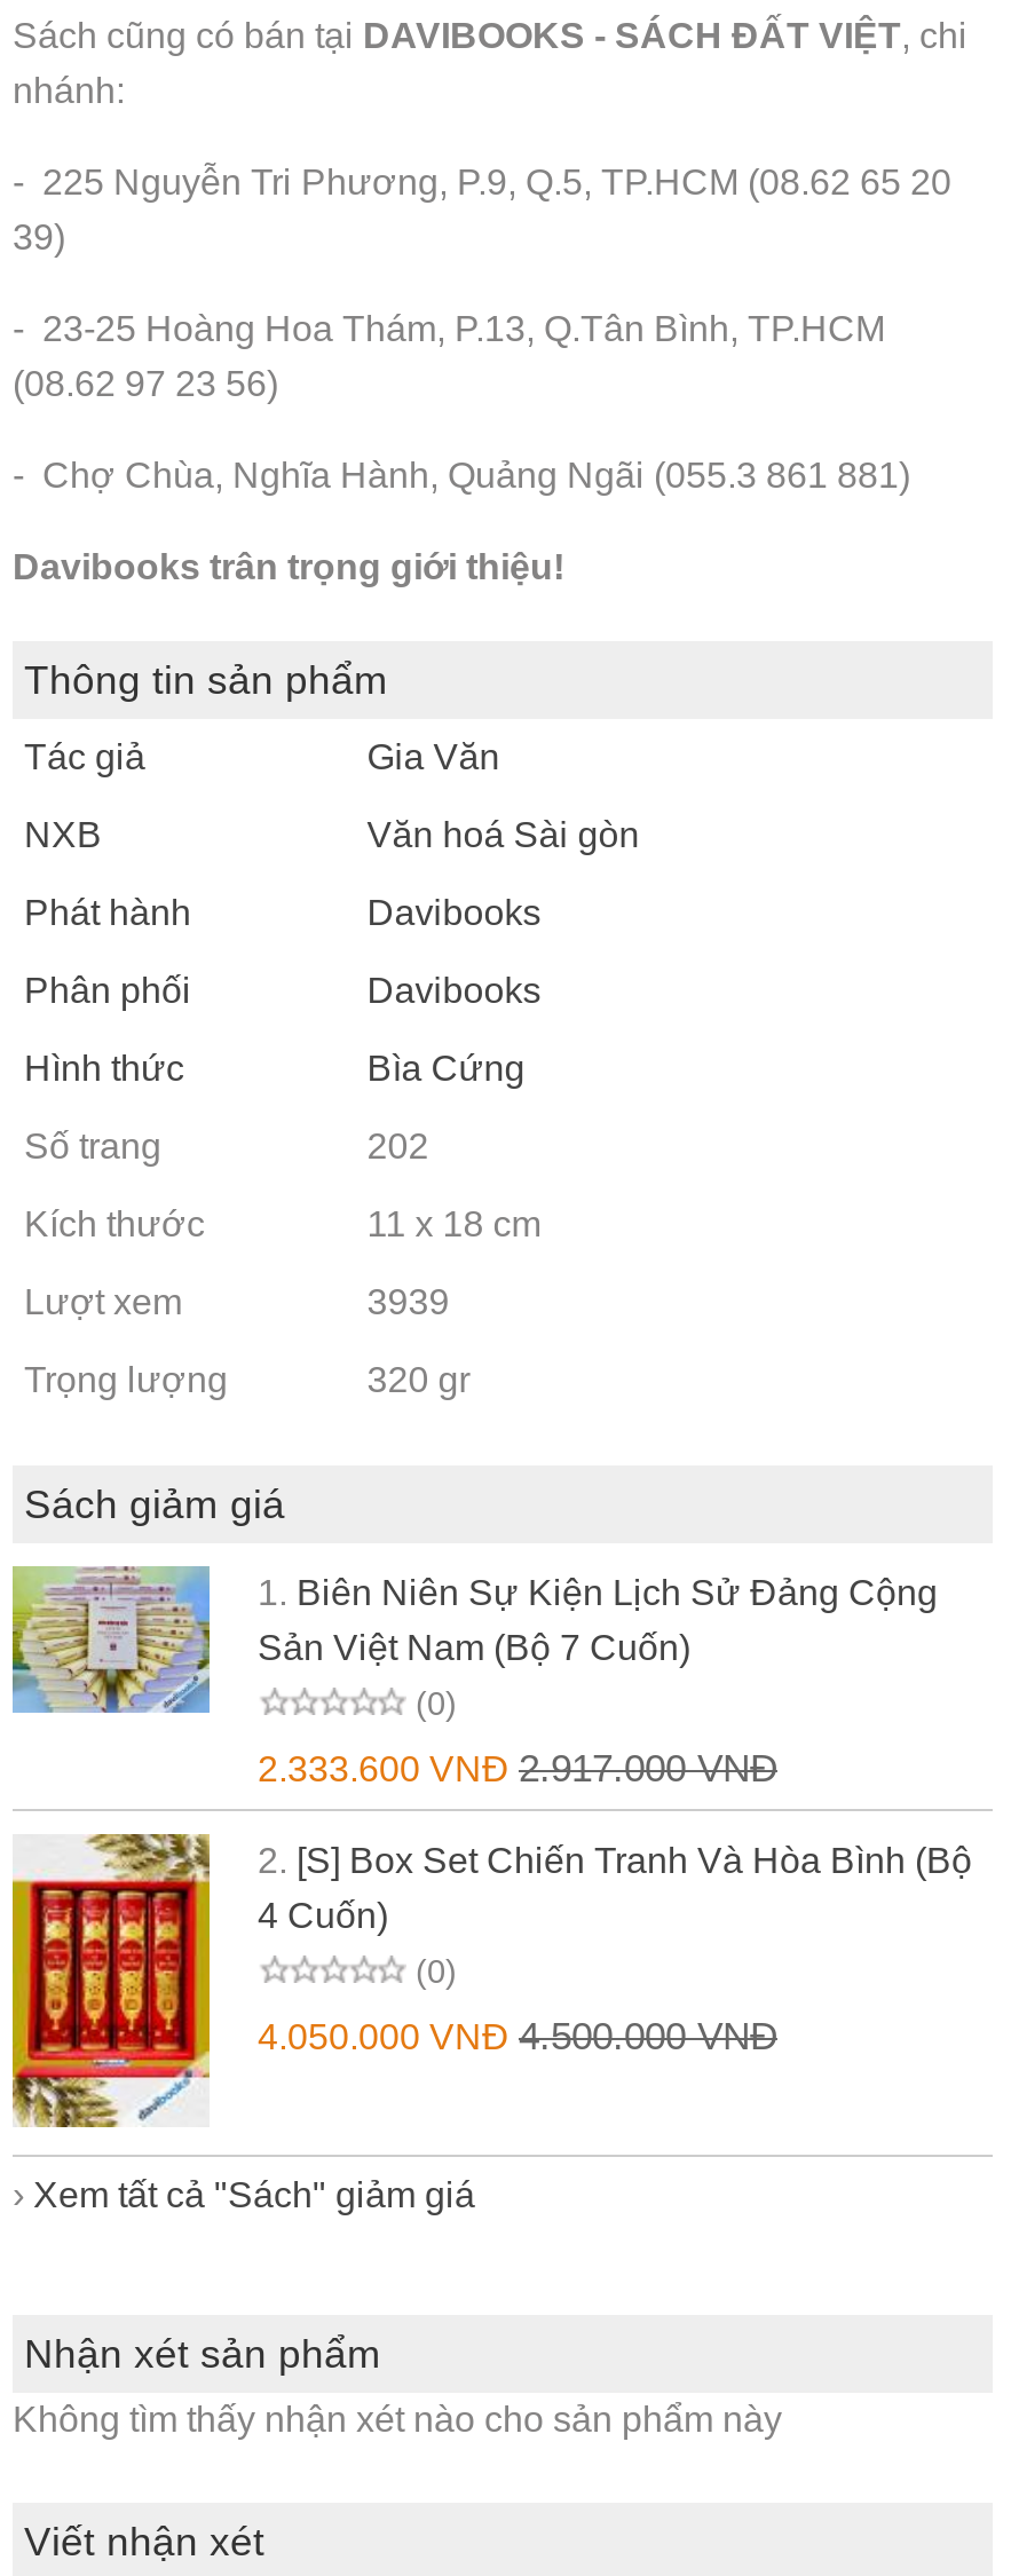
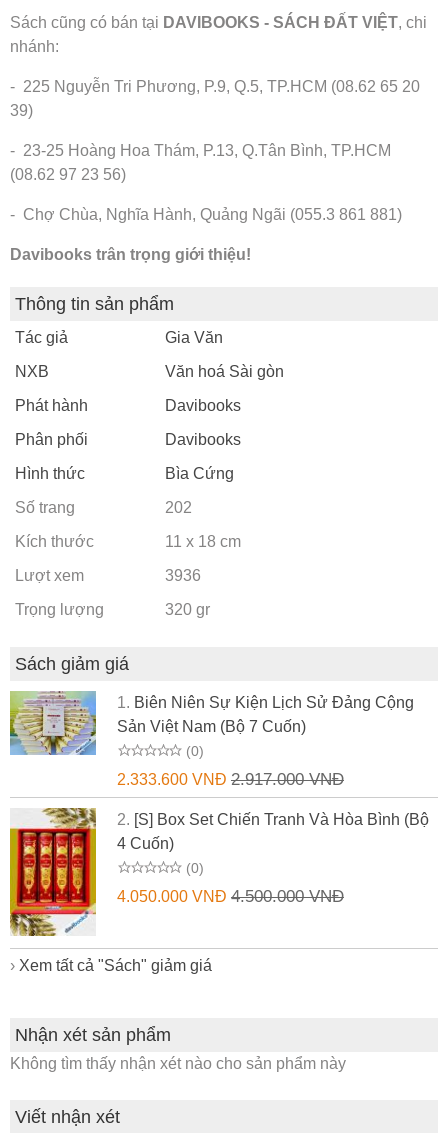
[367,1282,450,1321] 3939 -> [165,567,201,584] 3936

